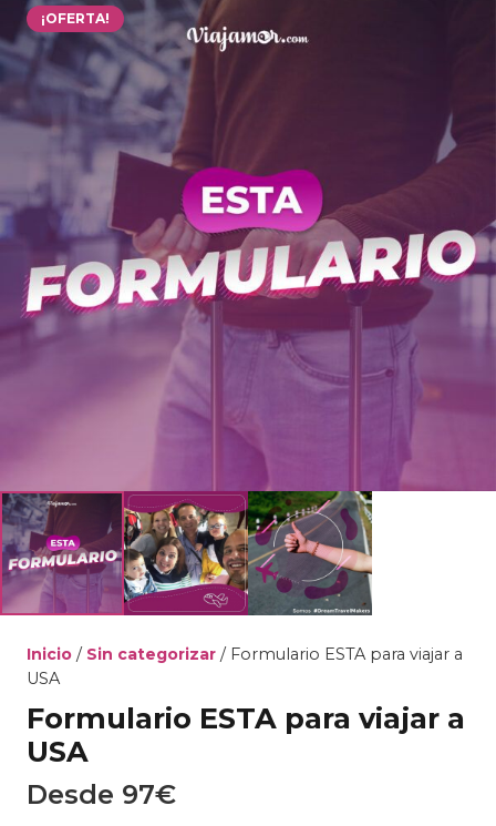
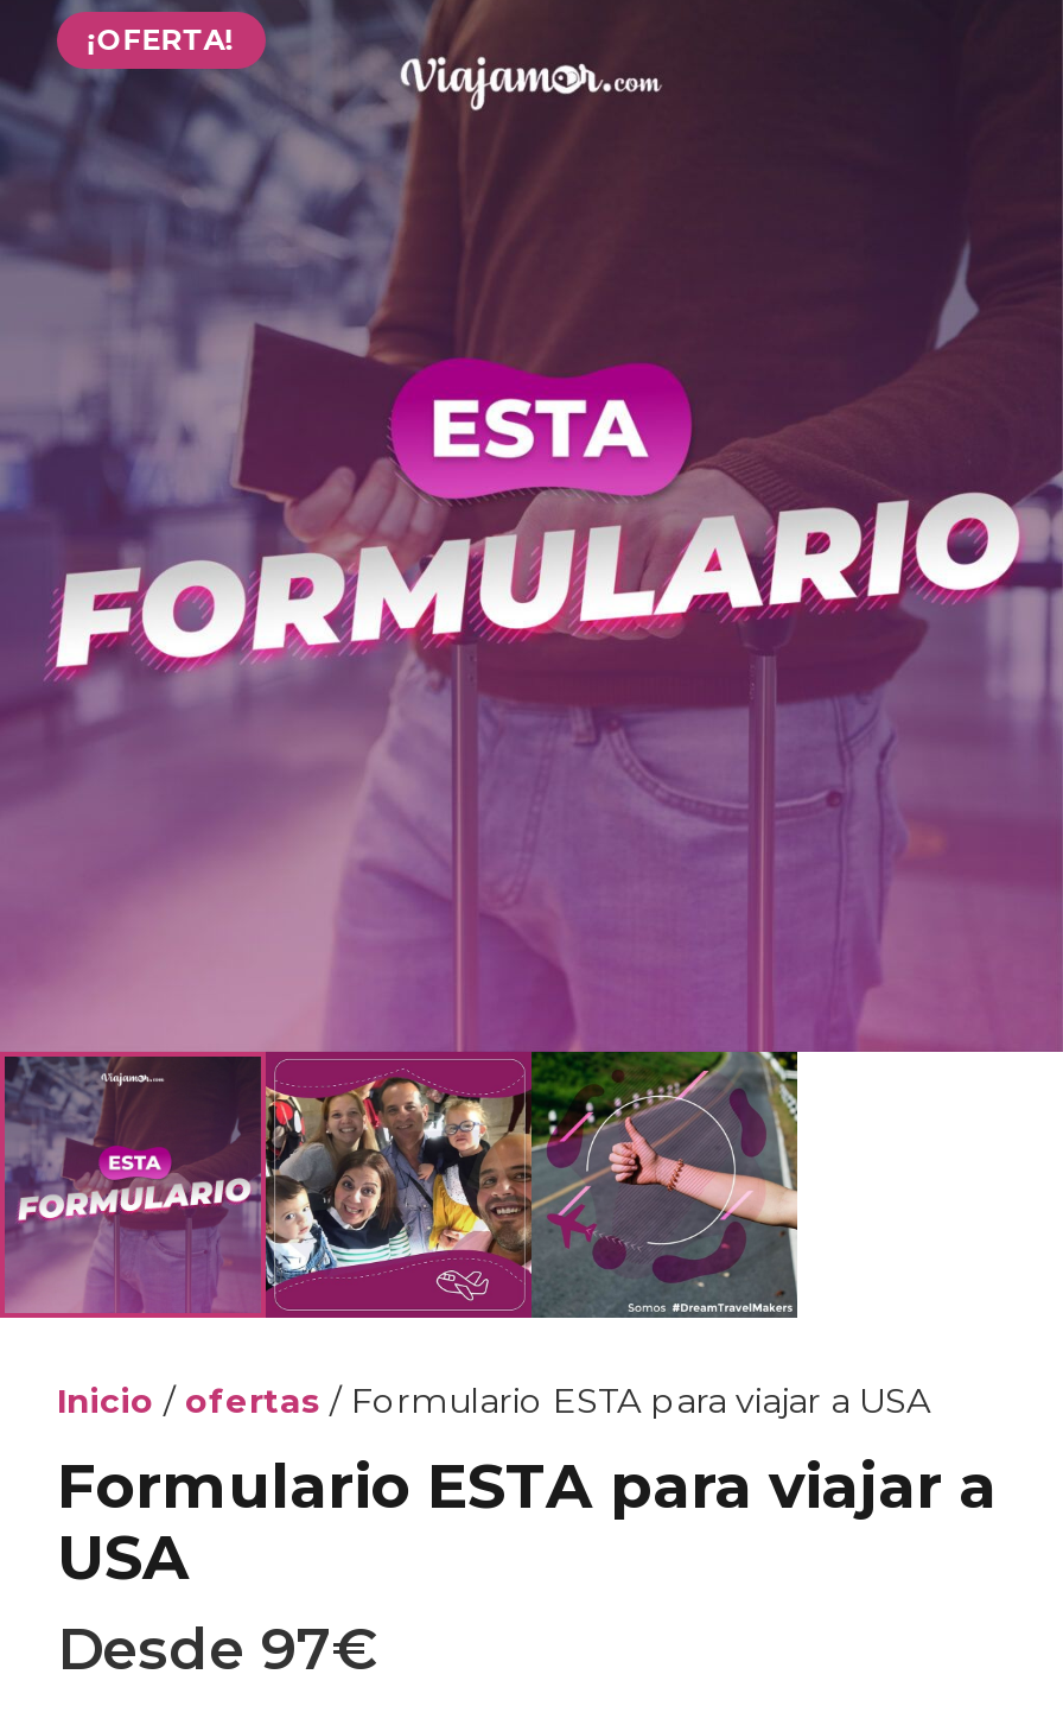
[27,644,463,689] Inicio / Sin categorizar / Formulario ESTA para viajar a | USA -> [57,1380,930,1422] Inicio / ofertas / Formulario ESTA para viajar a USA

